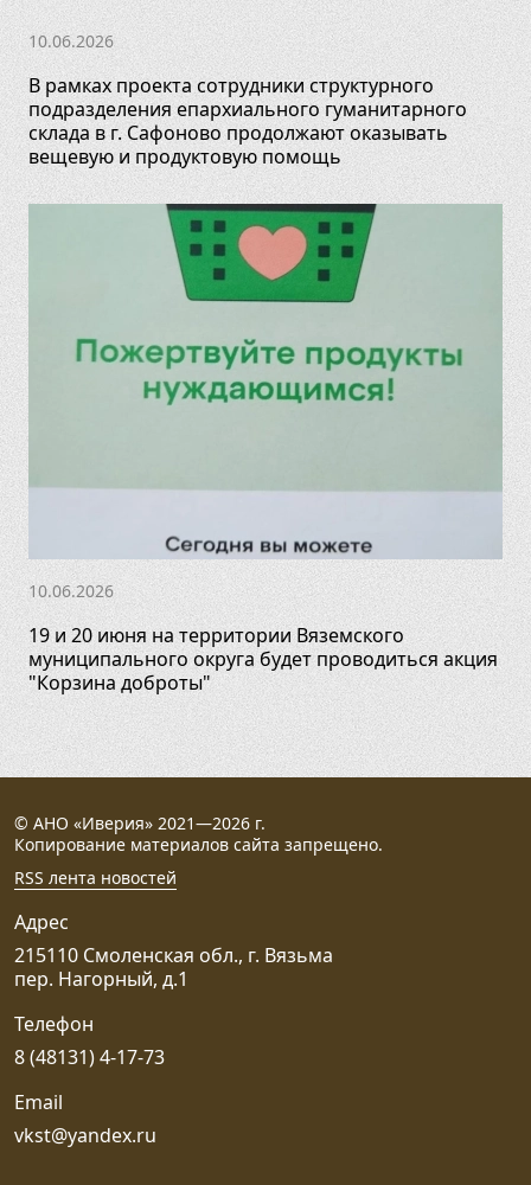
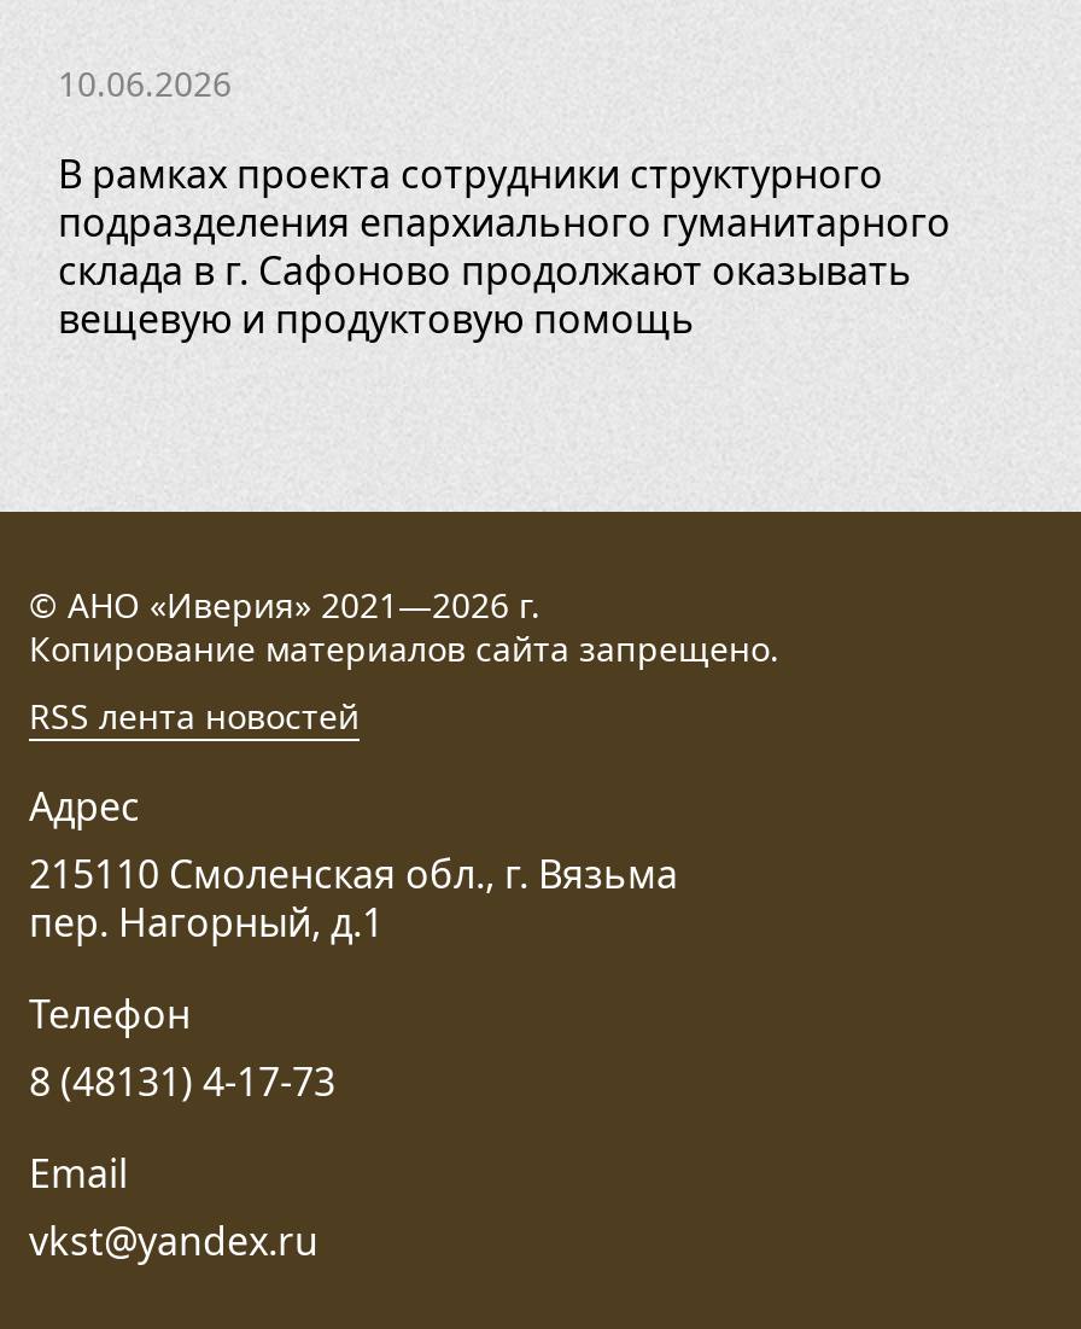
[28,203,503,695] [image] | 10.06.2026 | 19 и 20 июня на территории Вяземского | муниципального округа будет проводиться акция | "Корзина доброты" -> none

